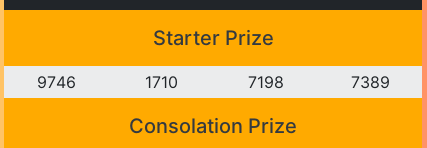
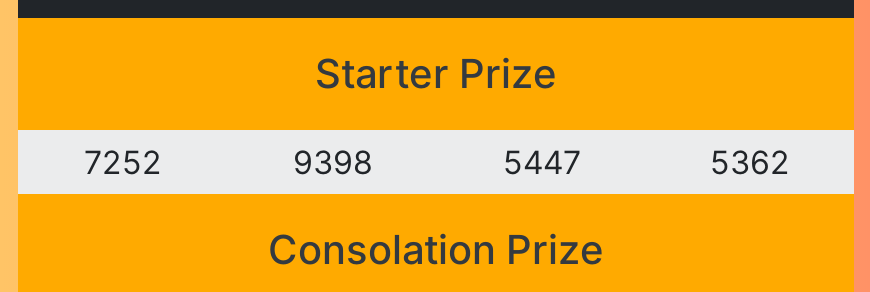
[37,72,76,92] 9746 -> [84,142,162,182] 7252
[145,72,178,92] 1710 -> [293,142,373,182] 9398
[248,72,284,92] 7198 -> [503,142,581,182] 5447
[350,72,389,92] 7389 -> [710,142,790,182] 5362

